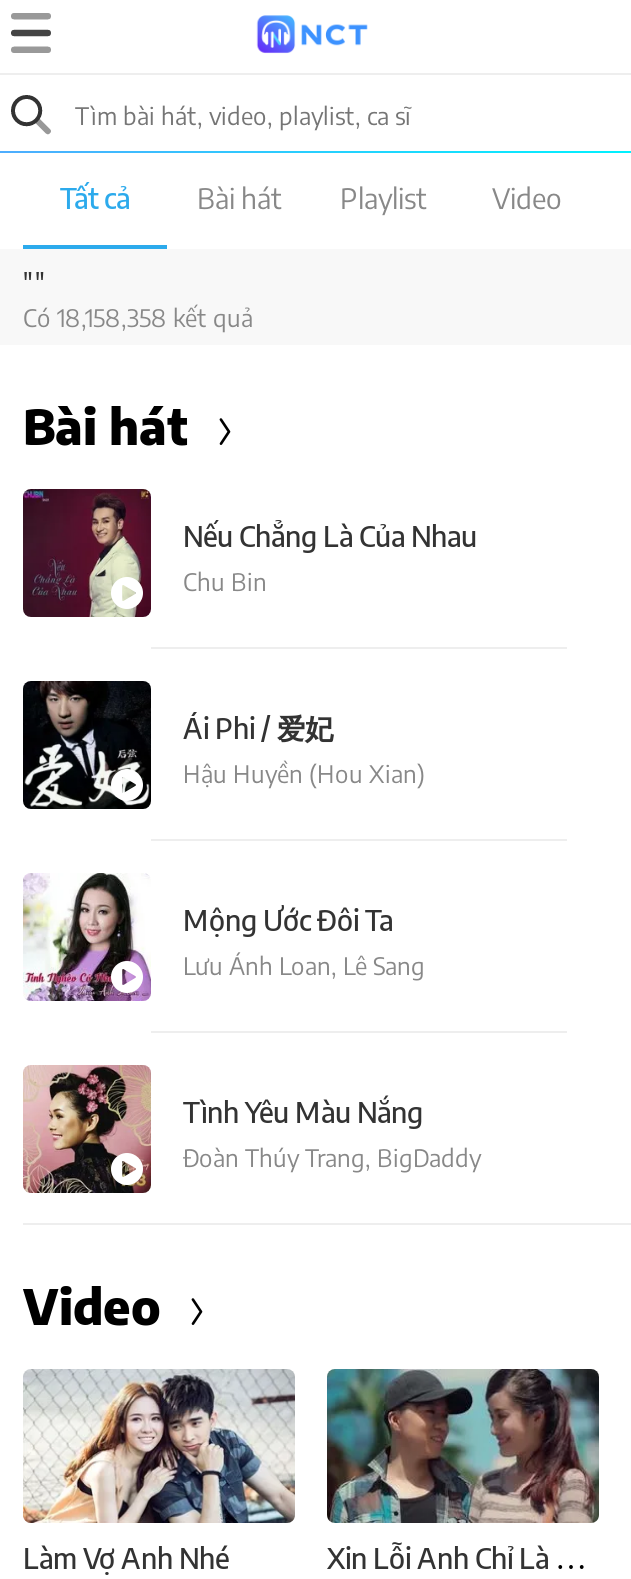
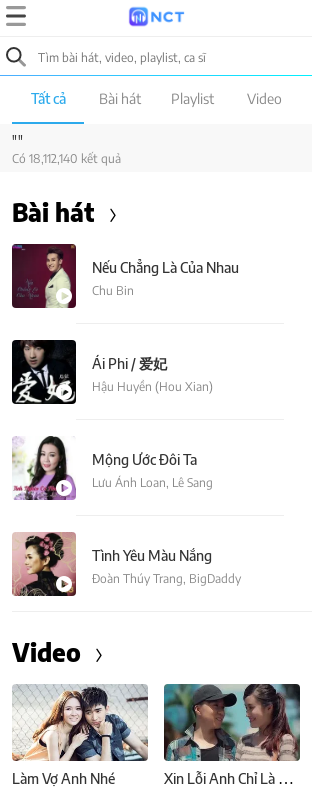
[23,303,253,333] Có 18,158,358 kết quả -> [12,151,121,166] Có 18,112,140 kết quả

